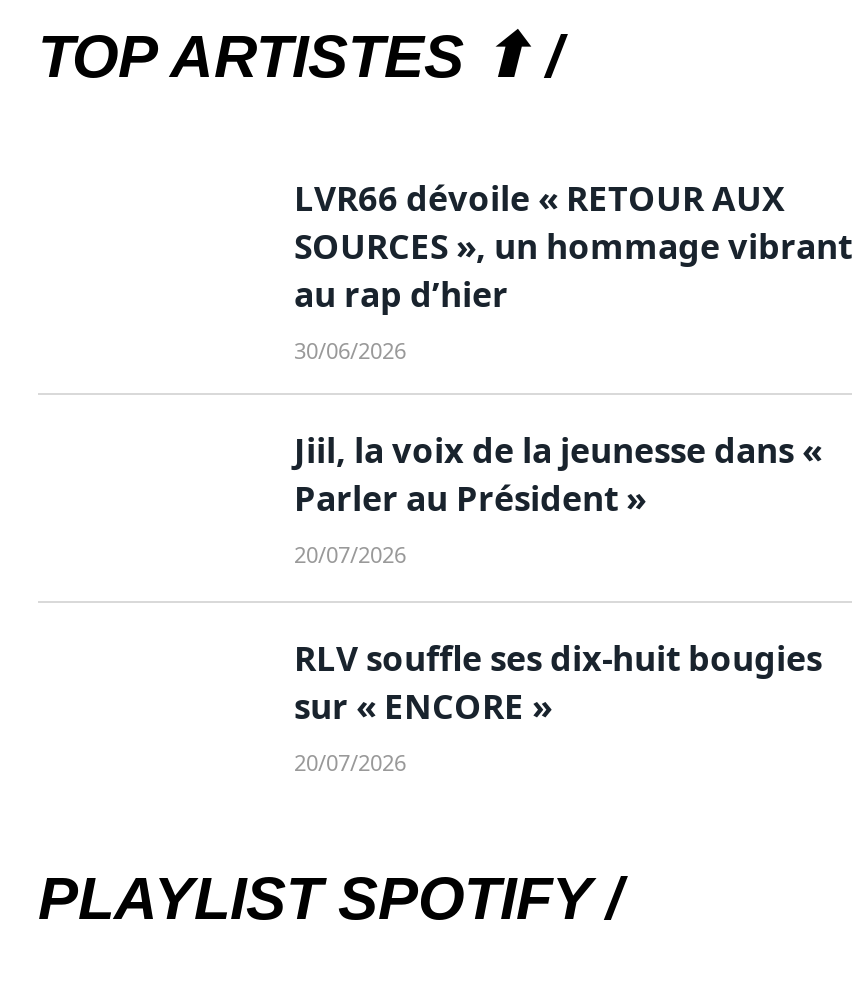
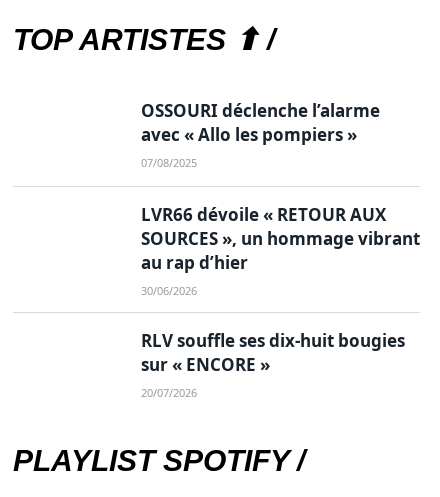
none -> [141,99,380,170] OSSOURI déclenche l’alarme | avec « Allo les pompiers » | 07/08/2025
moved [294,175,852,365] -> [141,203,420,298]: LVR66 dévoile « RETOUR AUX | SOURCES », un hommage vibrant | au rap d’hier | 30/06/2026
[294,427,822,569] Jiil, la voix de la jeunesse dans « | Parler au Président » | 20/07/2026 -> none

